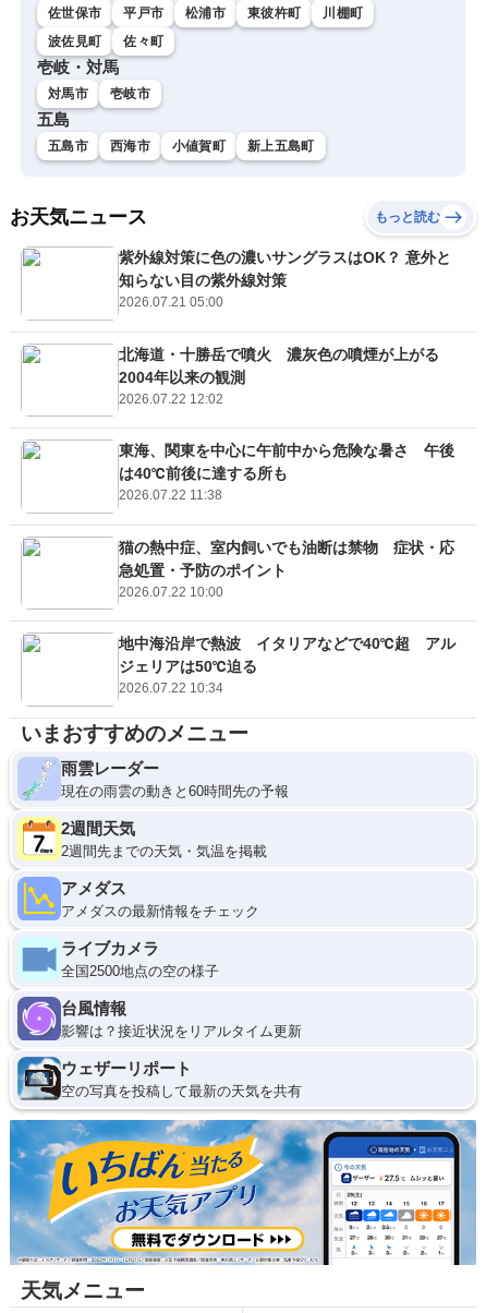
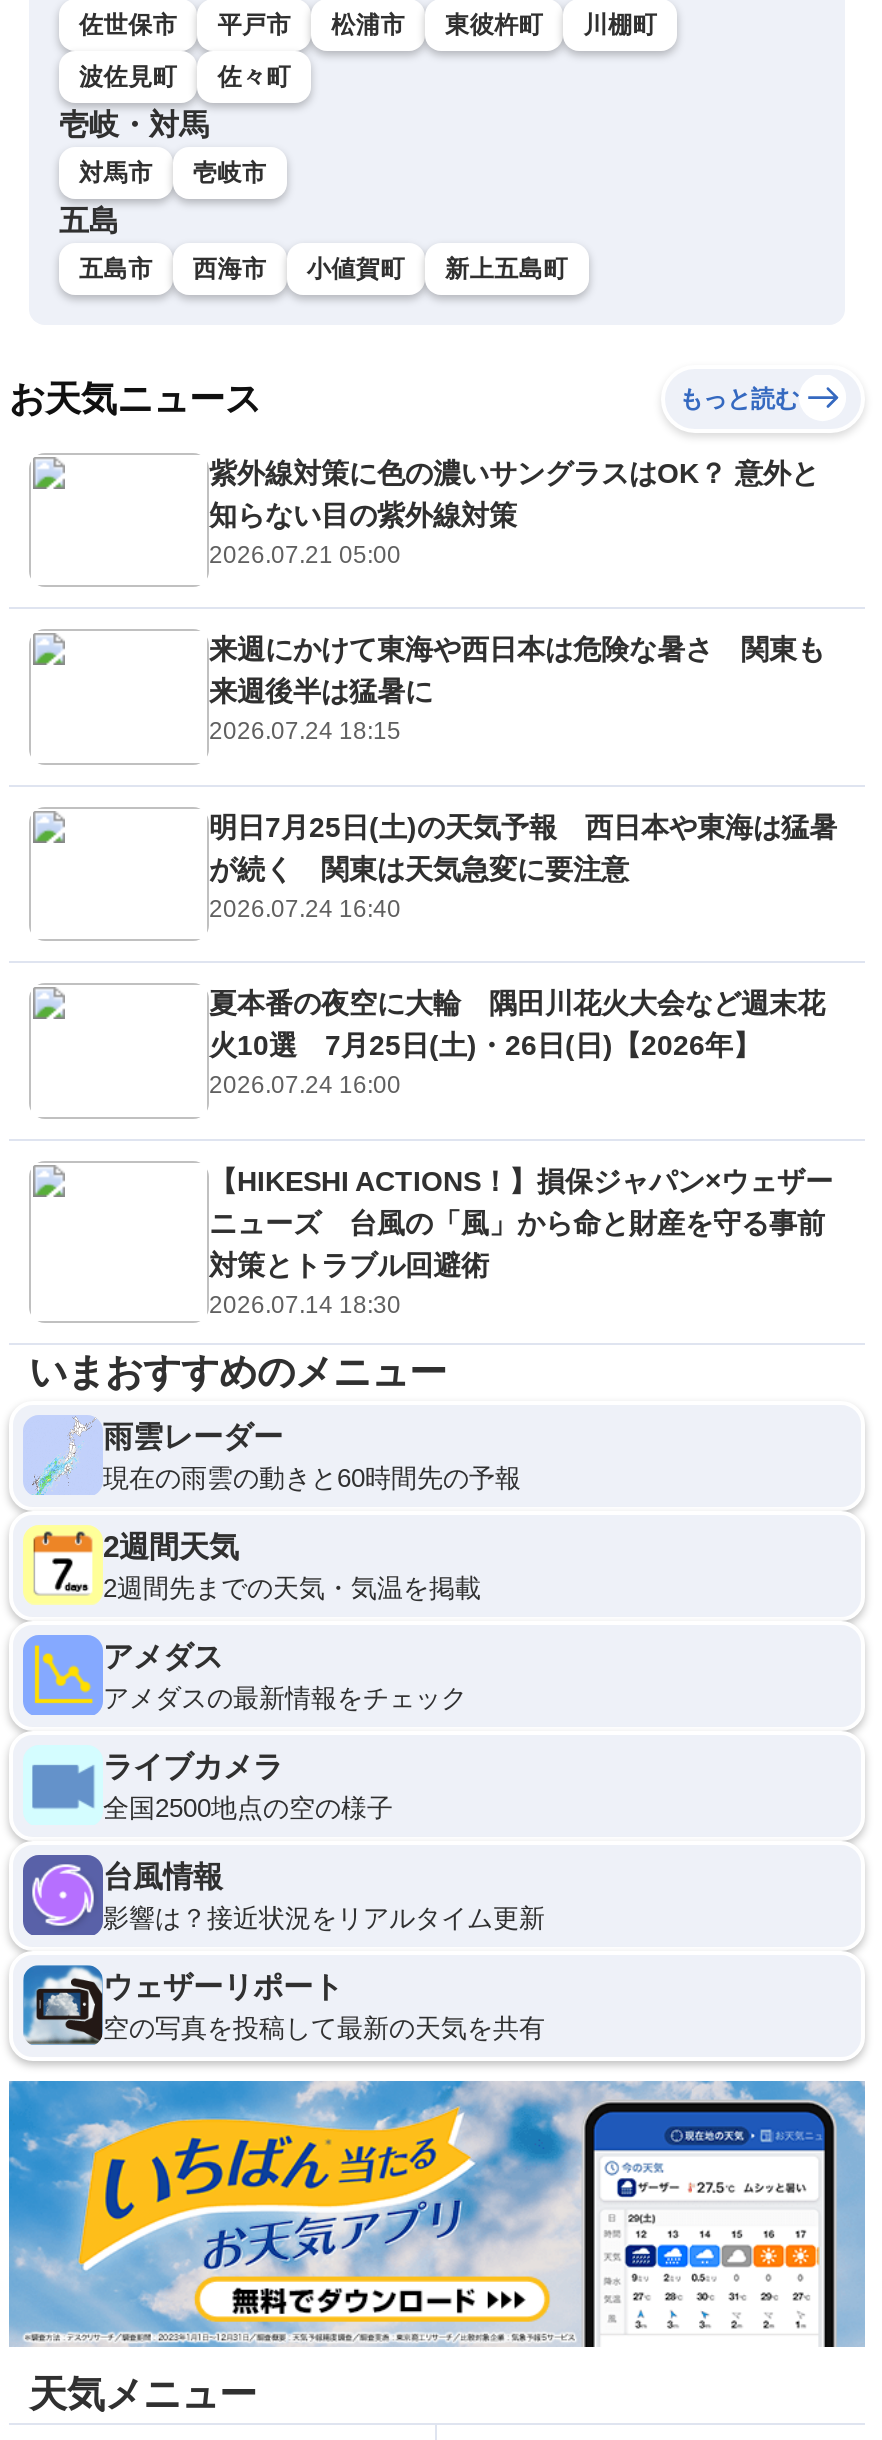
[119,345,454,406] 北海道・十勝岳で噴火 濃灰色の噴煙が上がる | 2004年以来の観測 | 2026.07.22 12:02 -> [209,633,825,745] 来週にかけて東海や西日本は危険な暑さ 関東も | 来週後半は猛暑に | 2026.07.24 18:15
[119,442,454,503] 東海、関東を中心に午前中から危険な暑さ 午後 | は40℃前後に達する所も | 2026.07.22 11:38 -> [209,810,837,922] 明日7月25日(土)の天気予報 西日本や東海は猛暑 | が続く 関東は天気急変に要注意 | 2026.07.24 16:40
[119,538,454,599] 猫の熱中症、室内飼いでも油断は禁物 症状・応 | 急処置・予防のポイント | 2026.07.22 10:00 -> [209,987,825,1099] 夏本番の夜空に大輪 隅田川花火大会など週末花 | 火10選 7月25日(土)・26日(日)【2026年】 | 2026.07.24 16:00
[119,635,455,696] 地中海沿岸で熱波 イタリアなどで40℃超 アル | ジェリアは50℃迫る | 2026.07.22 10:34 -> [209,1164,833,1318] 【HIKESHI ACTIONS！】損保ジャパン×ウェザー | ニューズ 台風の「風」から命と財産を守る事前 | 対策とトラブル回避術 | 2026.07.14 18:30

